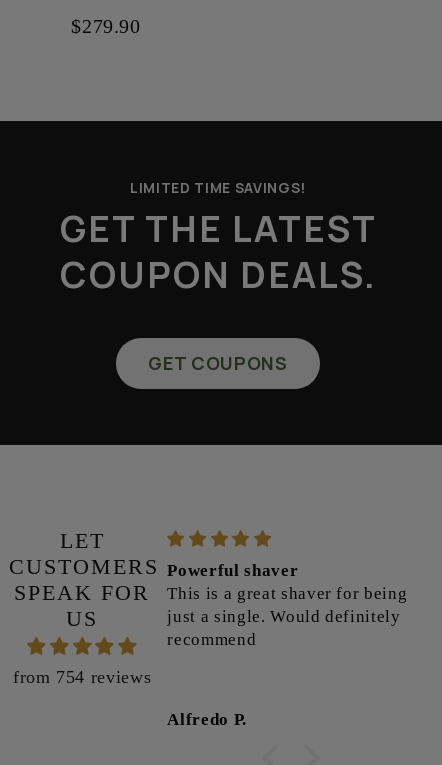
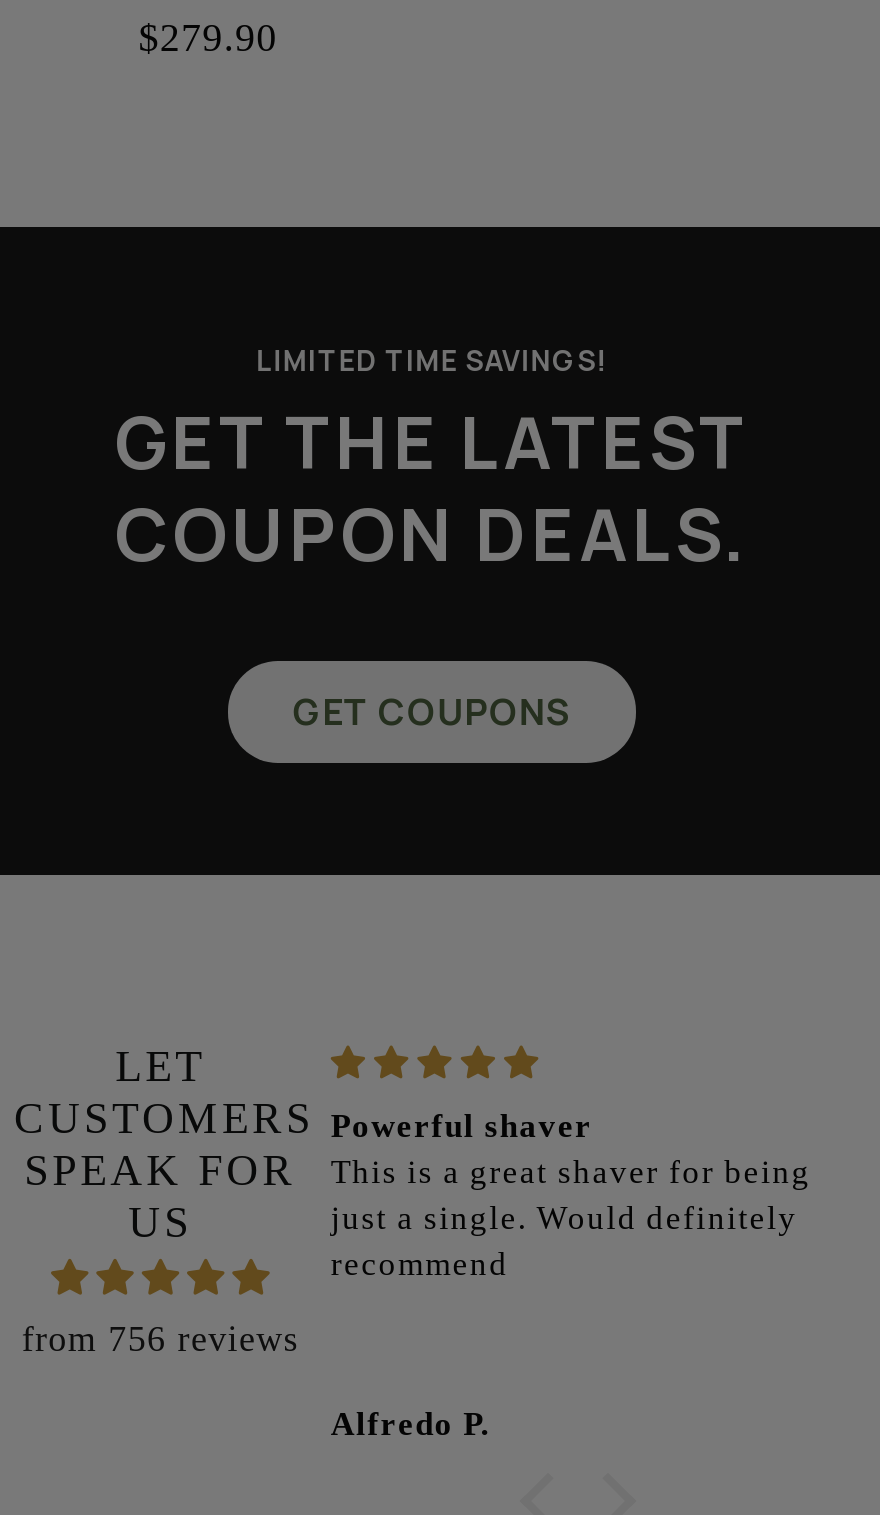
[13,666,151,686] from 754 reviews -> [22,1318,299,1358] from 756 reviews

